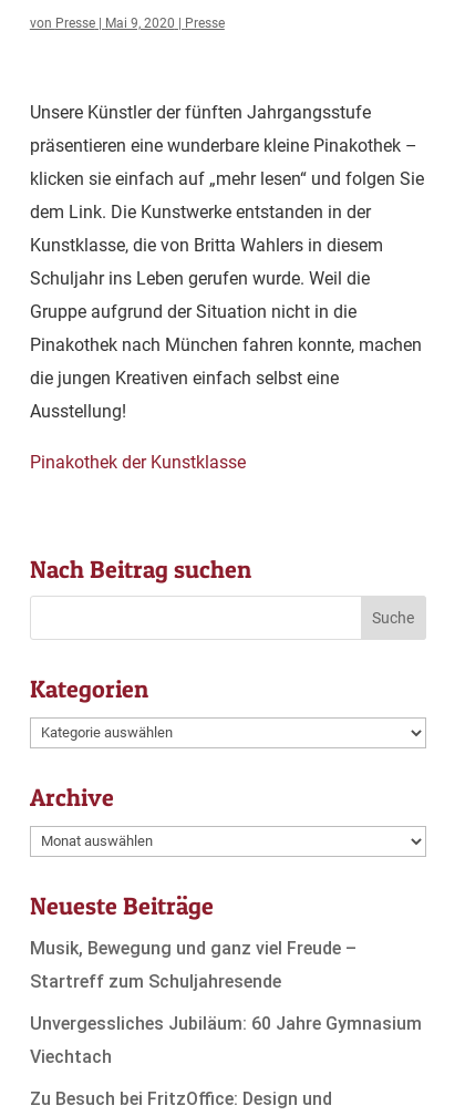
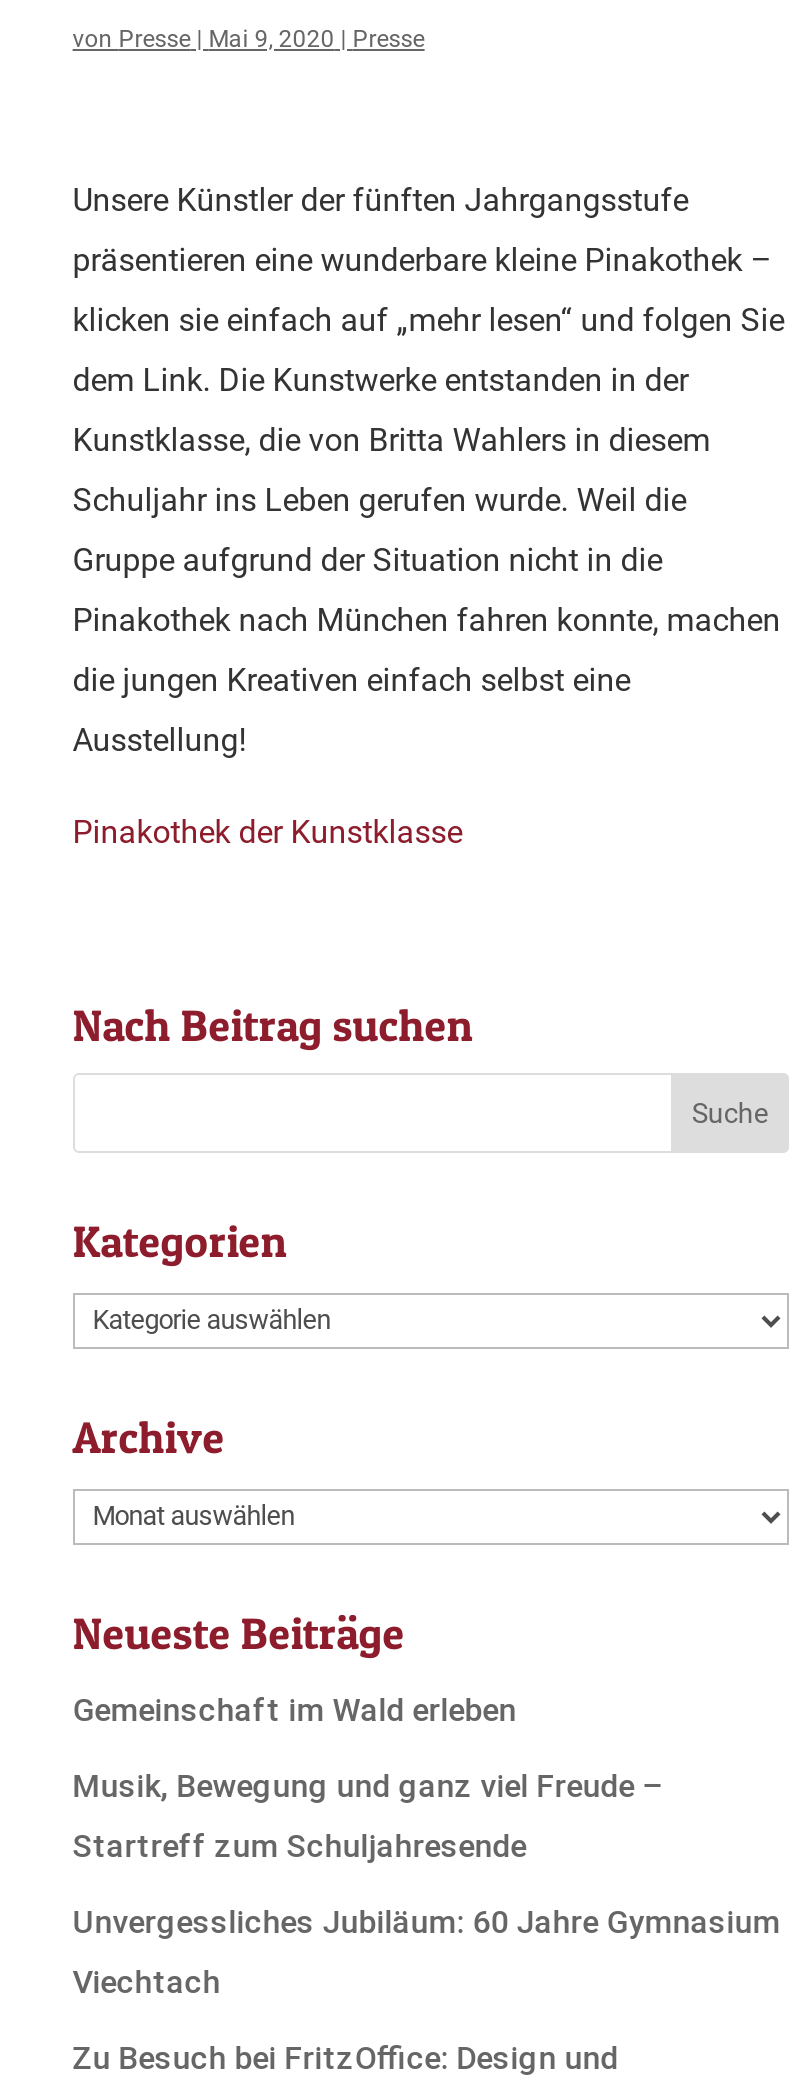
none -> [73,1691,517,1729] Gemeinschaft im Wald erleben

